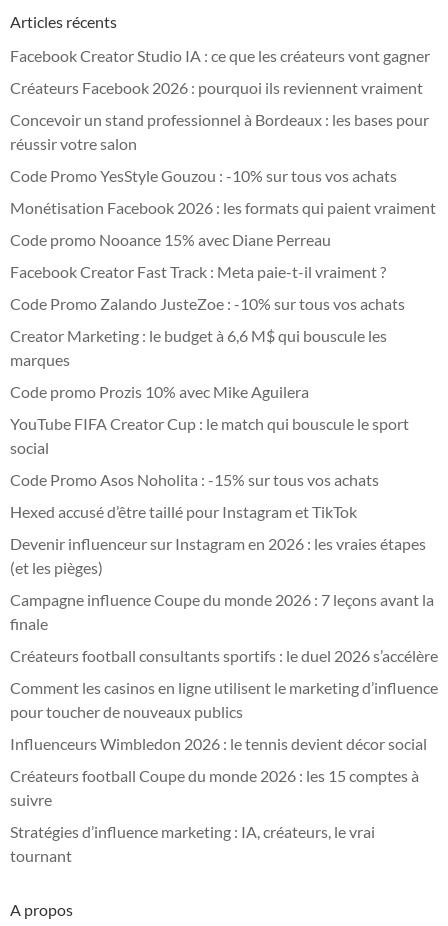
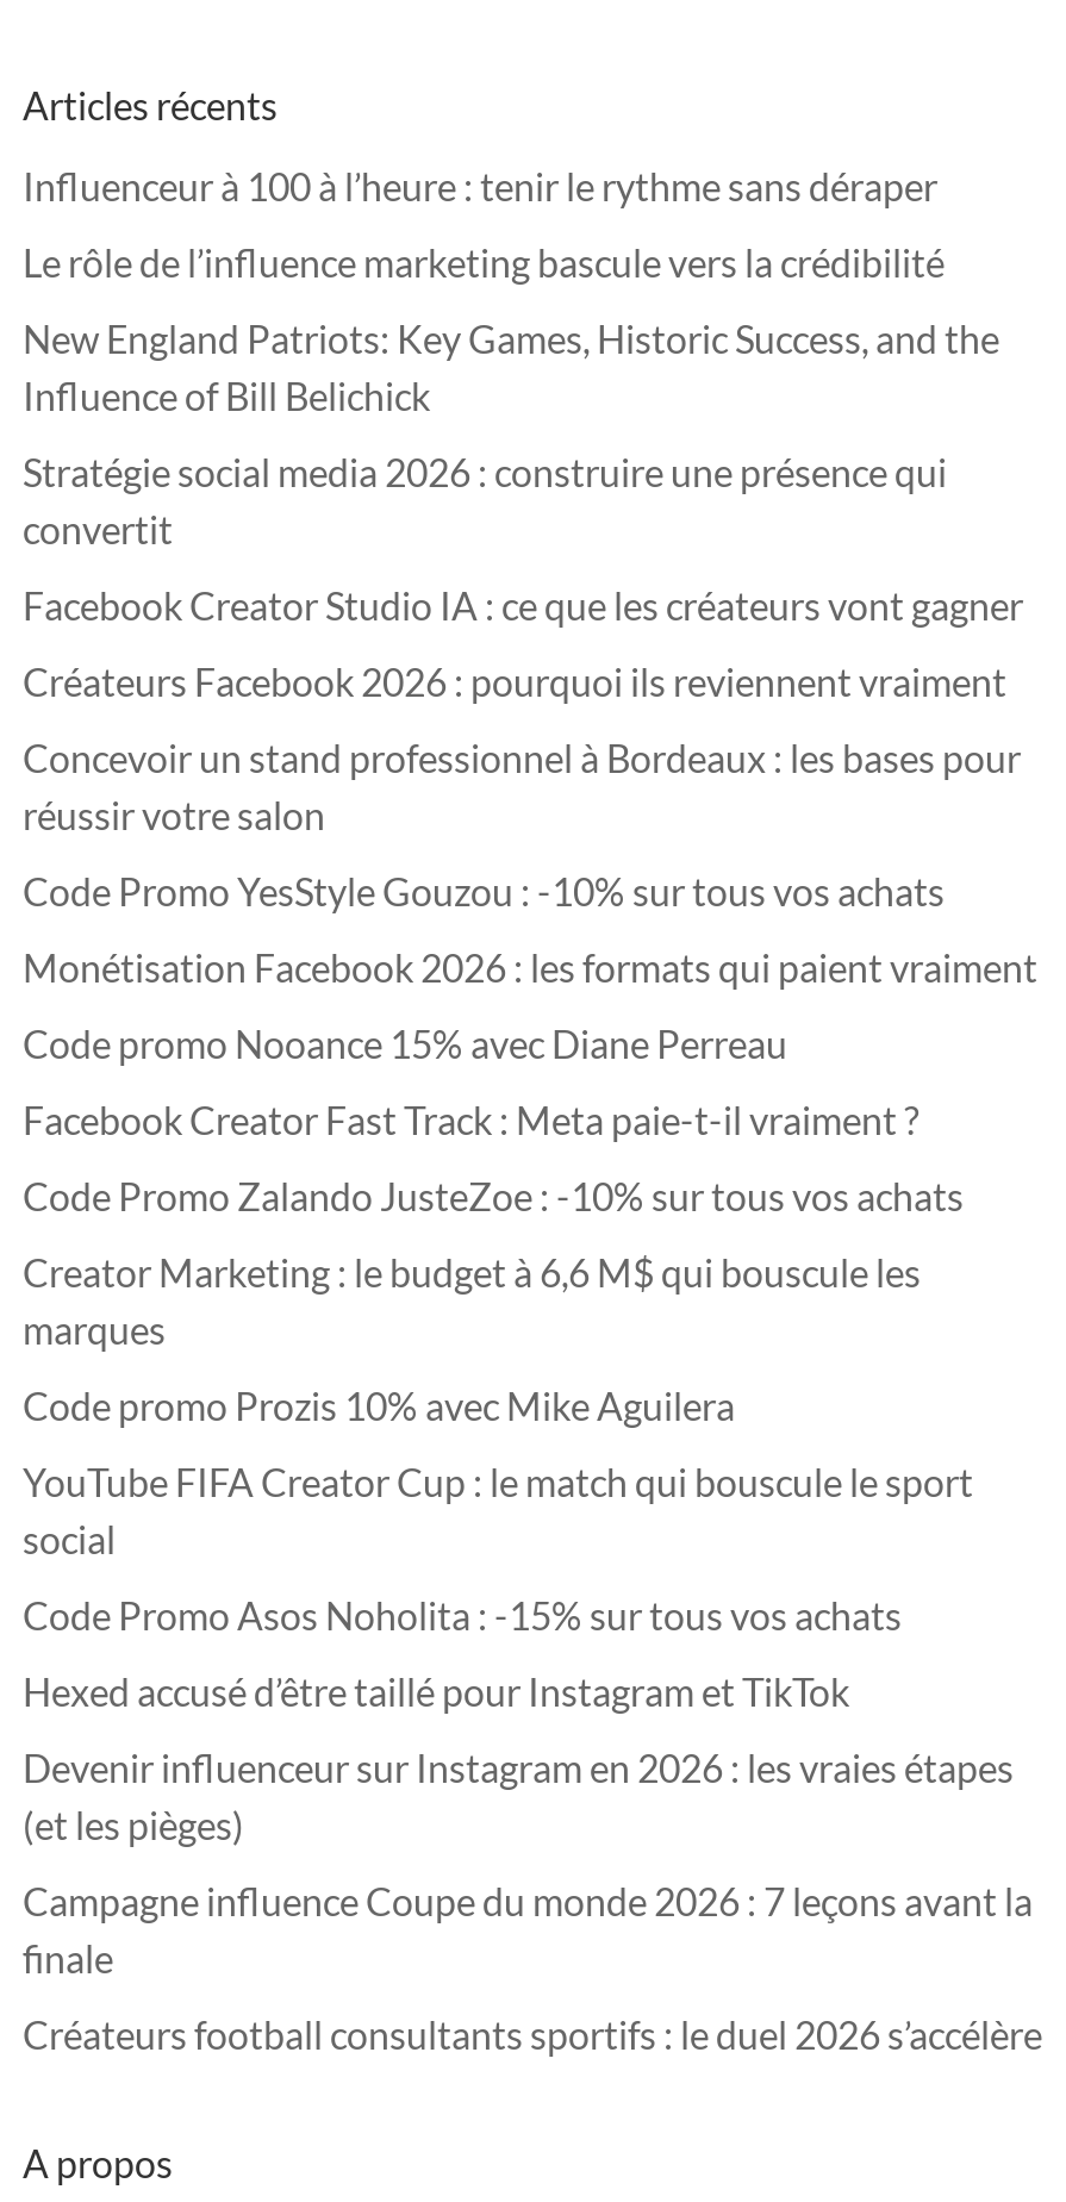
none -> [23,162,999,550] Influenceur à 100 à l’heure : tenir le rythme sans déraper | Le rôle de l’influence marketing bascule vers la crédibilité | New England Patriots: Key Games, Historic Success, and the | Influence of Bill Belichick | Stratégie social media 2026 : construire une présence qui | convertit
moved [10,45,438,664] -> [23,581,1042,2056]: Facebook Creator Studio IA : ce que les créateurs vont gagner | Créateurs Facebook 2026 : pourquoi ils reviennent vraiment | Concevoir un stand professionnel à Bordeaux : les bases pour | ... | finale | Créateurs football consultants sportifs : le duel 2026 s’accélère
[10,677,438,864] Comment les casinos en ligne utilisent le marketing d’influence | pour toucher de nouveaux publics | Influenceurs Wimbledon 2026 : le tennis devient décor social | Créateurs football Coupe du monde 2026 : les 15 comptes à | suivre | Stratégies d’influence marketing : IA, créateurs, le vrai | tournant -> none

